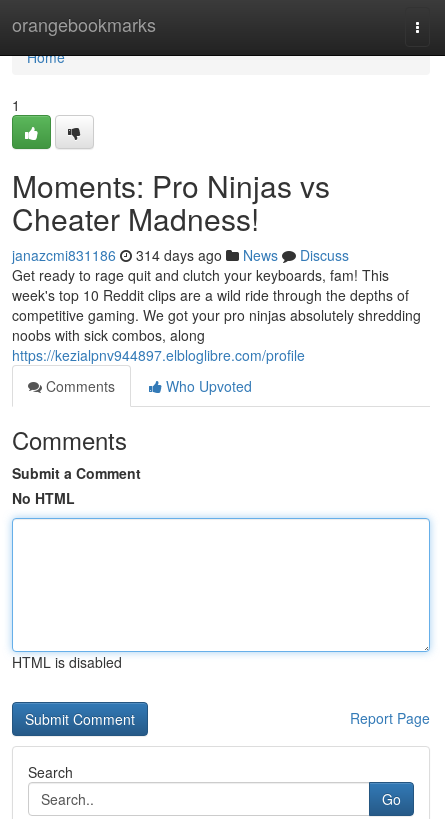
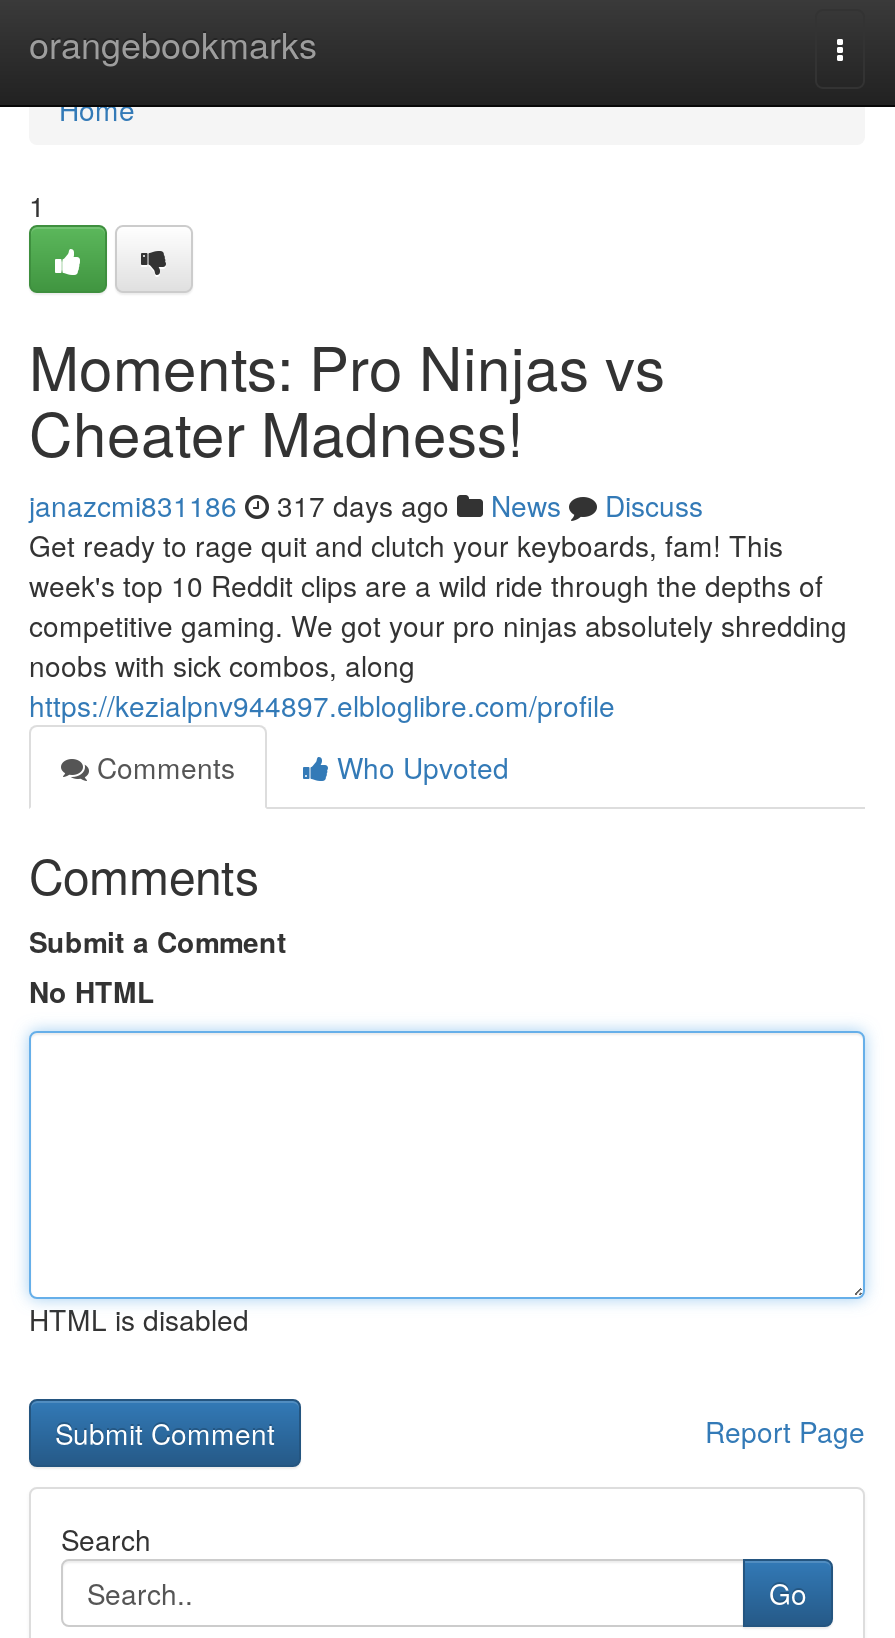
[12,245,349,265] janazcmi831186 314 days ago News Discuss -> [29,485,703,525] janazcmi831186 317 days ago News Discuss

